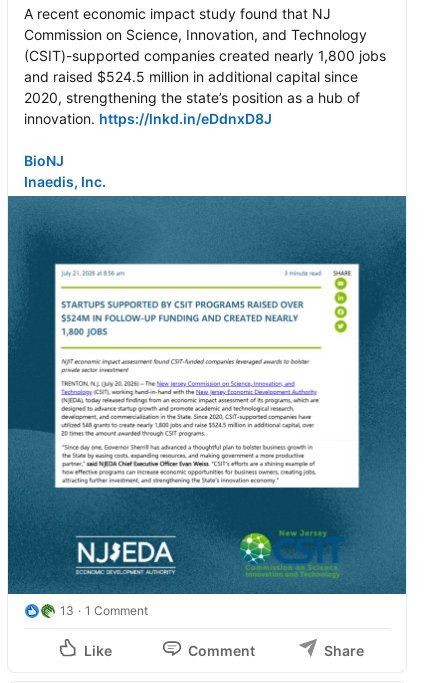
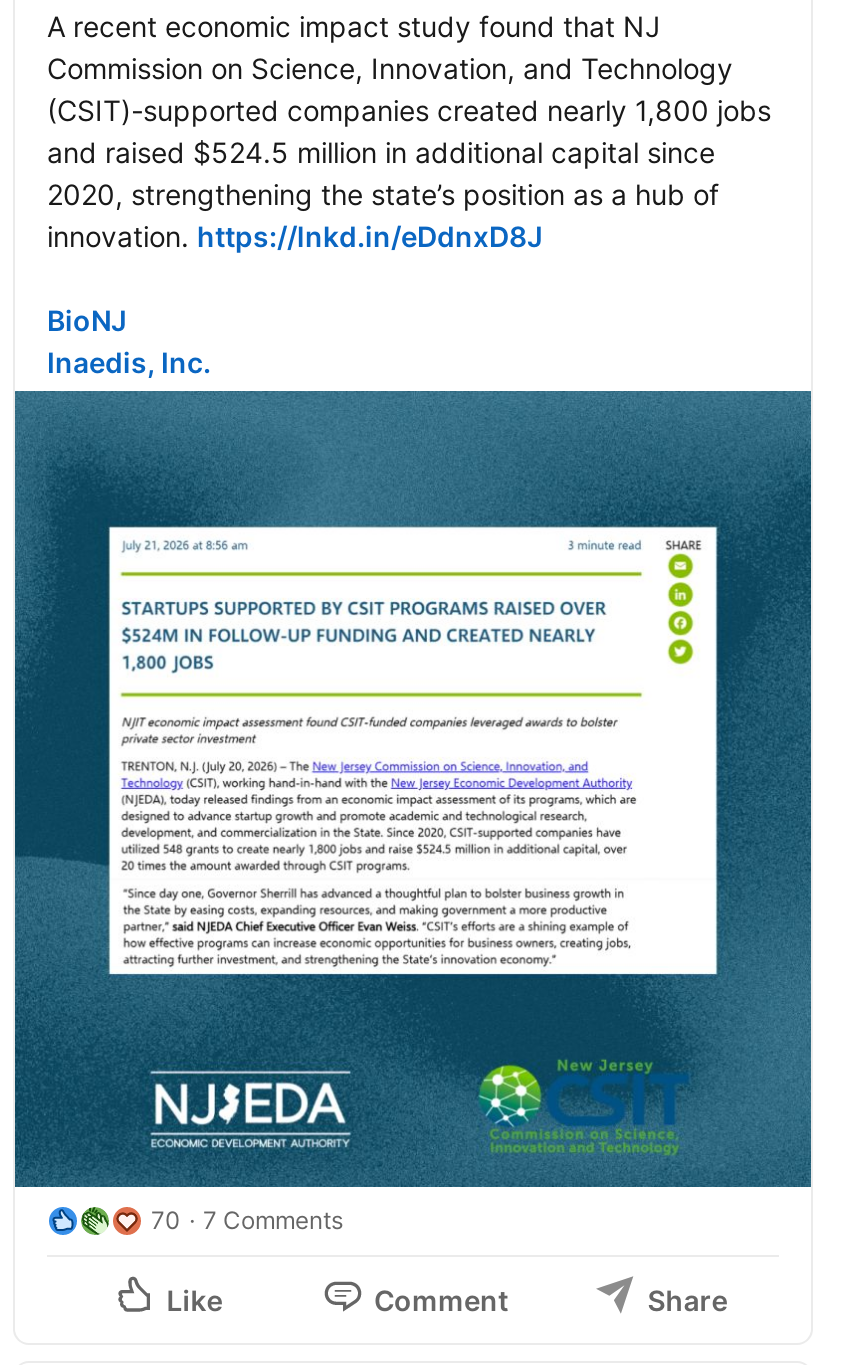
[60,603,148,618] 13 | 1 Comment -> [151,1205,343,1235] 70 | 7 Comments

